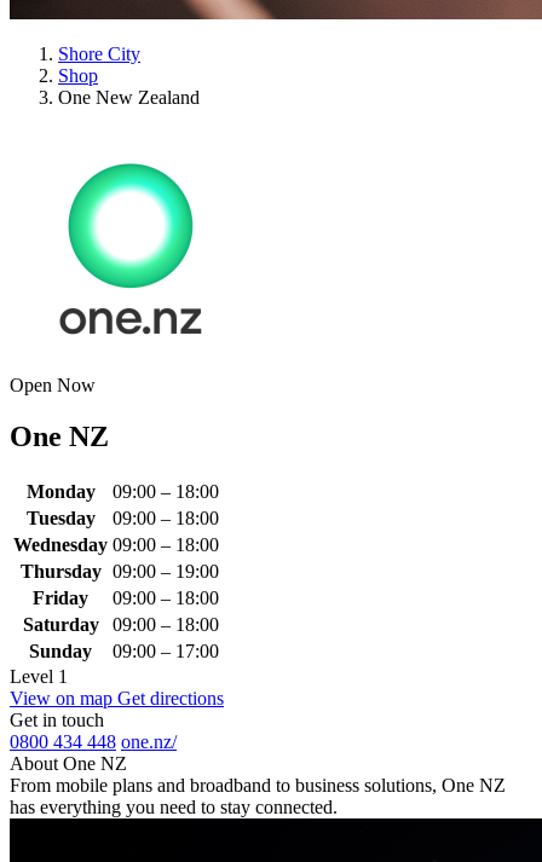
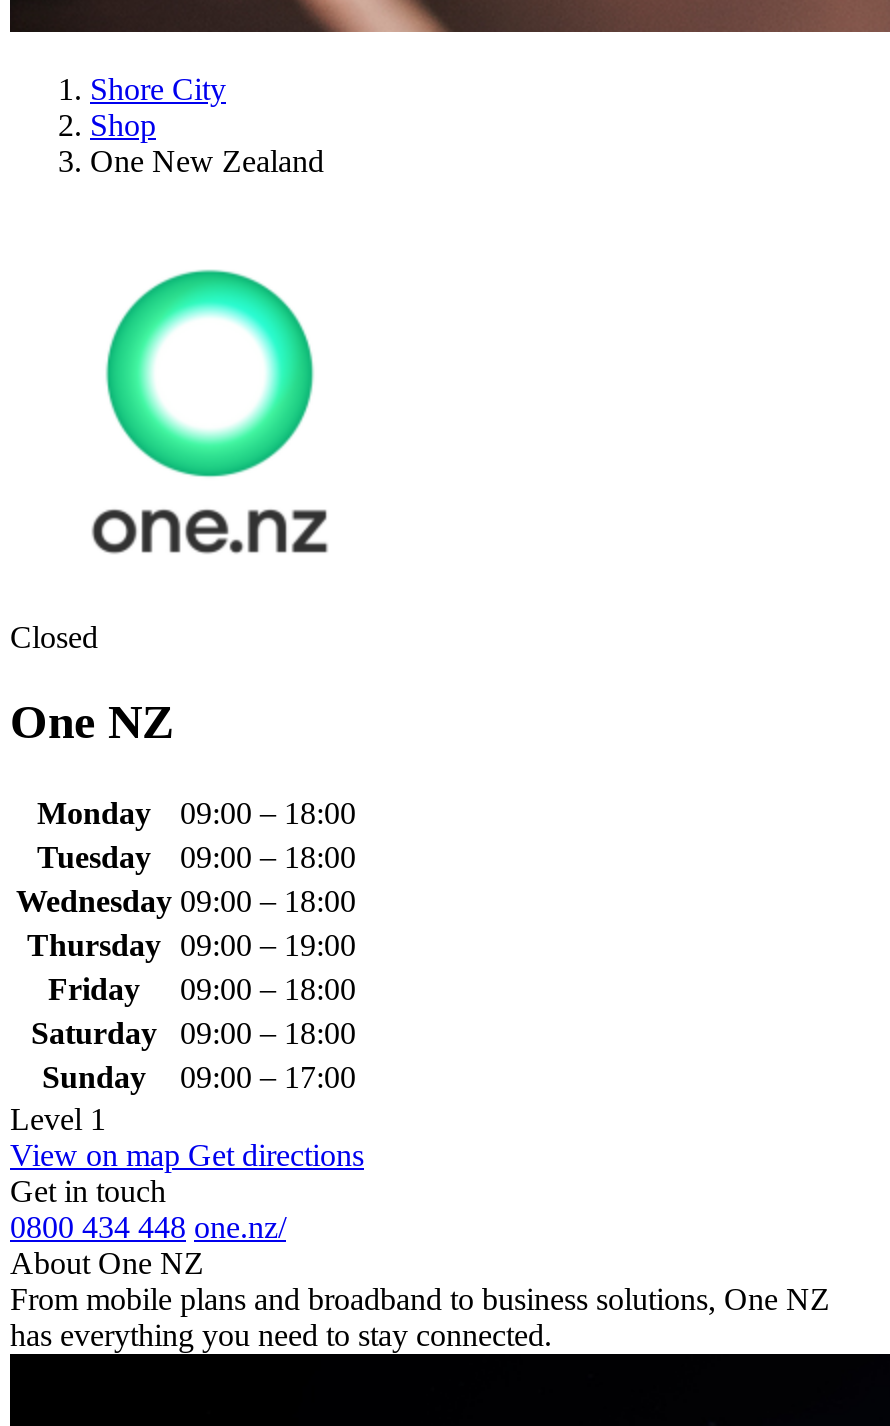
[10,375,96,395] Open Now -> [10,620,98,654] Closed

